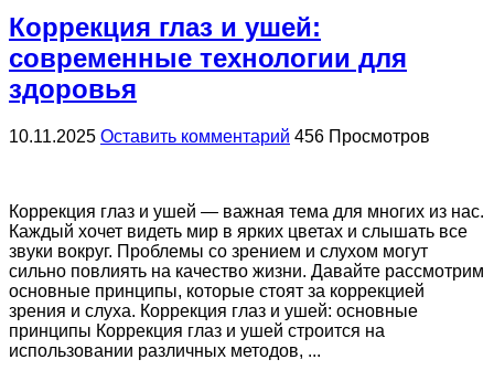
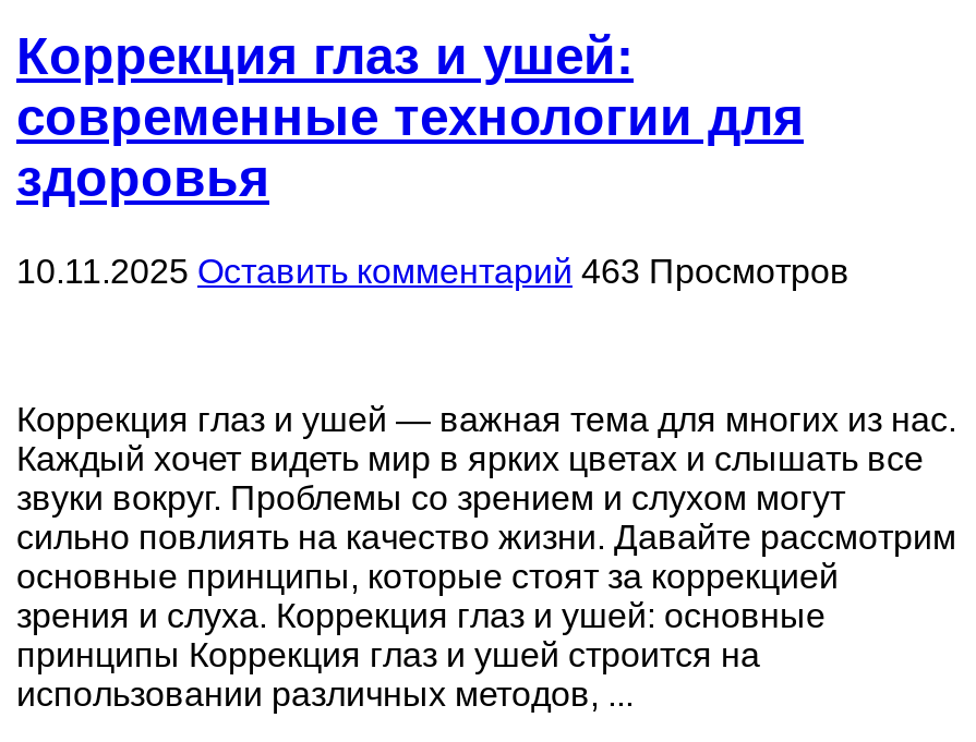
[9,127,430,146] 10.11.2025 Оставить комментарий 456 Просмотров -> [16,253,850,290] 10.11.2025 Оставить комментарий 463 Просмотров

